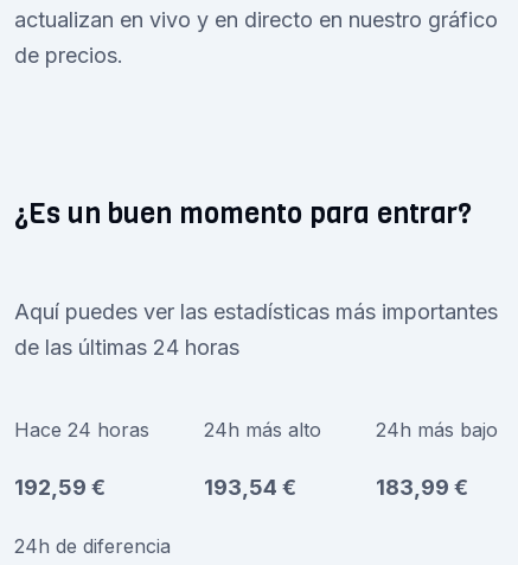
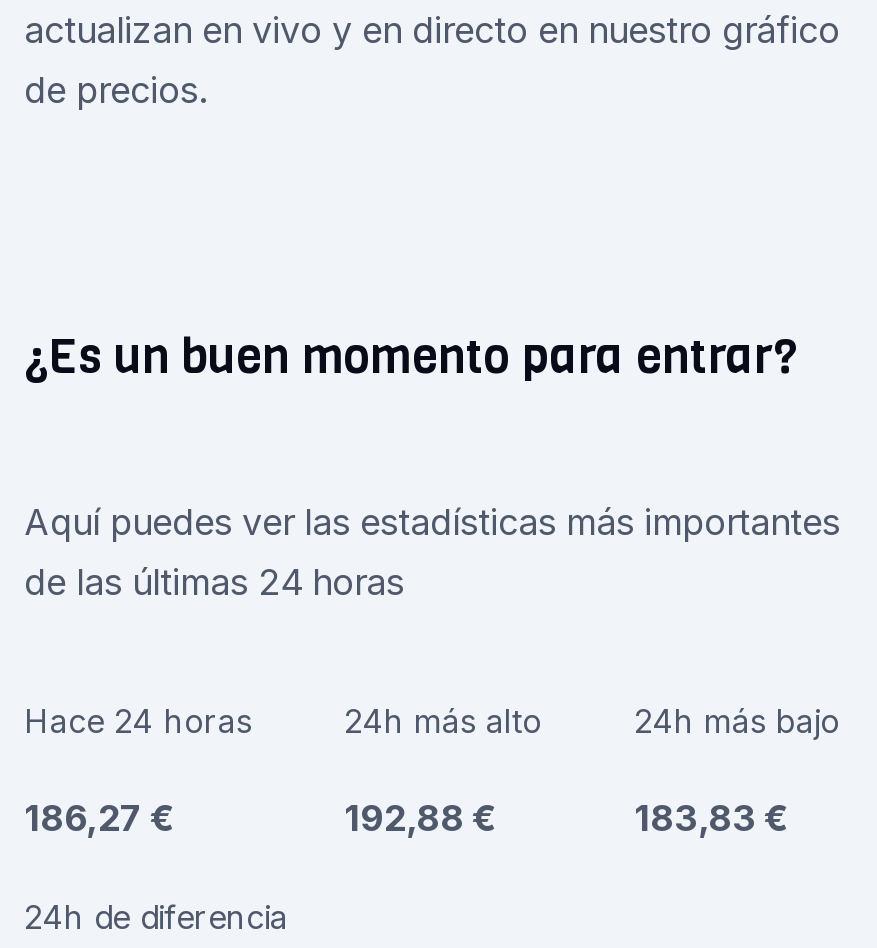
[14,474,105,499] 192,59 € -> [24,796,174,838] 186,27 €
[204,474,296,499] 193,54 € -> [344,796,496,838] 192,88 €
[376,474,468,499] 183,99 € -> [634,796,788,838] 183,83 €

